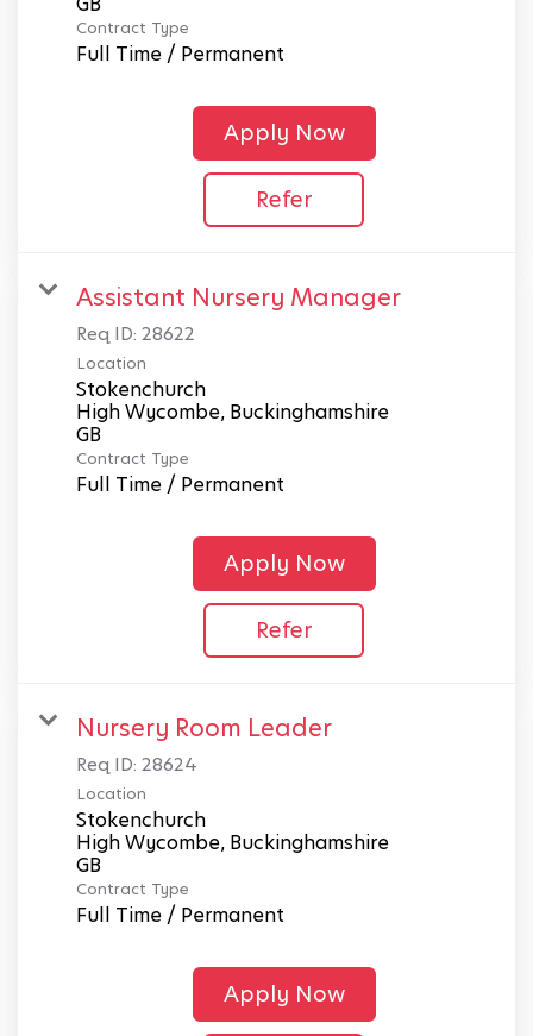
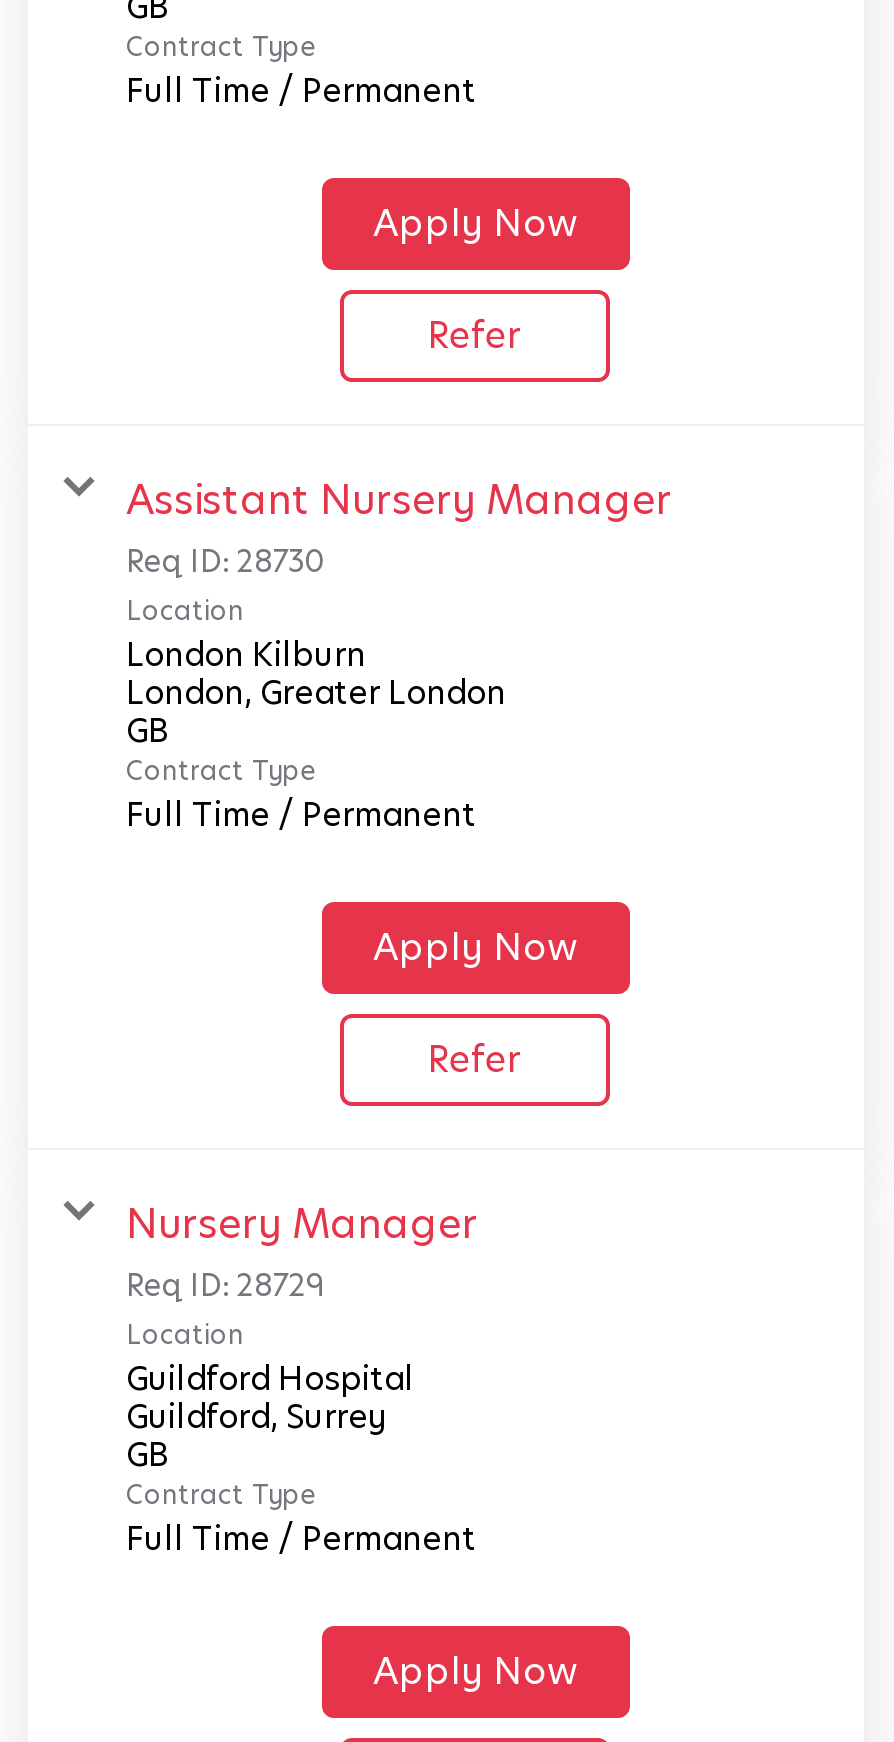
[76,321,195,346] Req ID: 28622 -> [126,539,324,581] Req ID: 28730
[76,376,394,425] Stokenchurch | High Wycombe, Buckinghamshire -> [126,631,506,715] London Kilburn | London, Greater London
[76,711,332,776] Nursery Room Leader | Req ID: 28624 -> [126,1195,478,1305] Nursery Manager | Req ID: 28729
[76,806,394,856] Stokenchurch | High Wycombe, Buckinghamshire -> [126,1355,414,1439] Guildford Hospital | Guildford, Surrey

